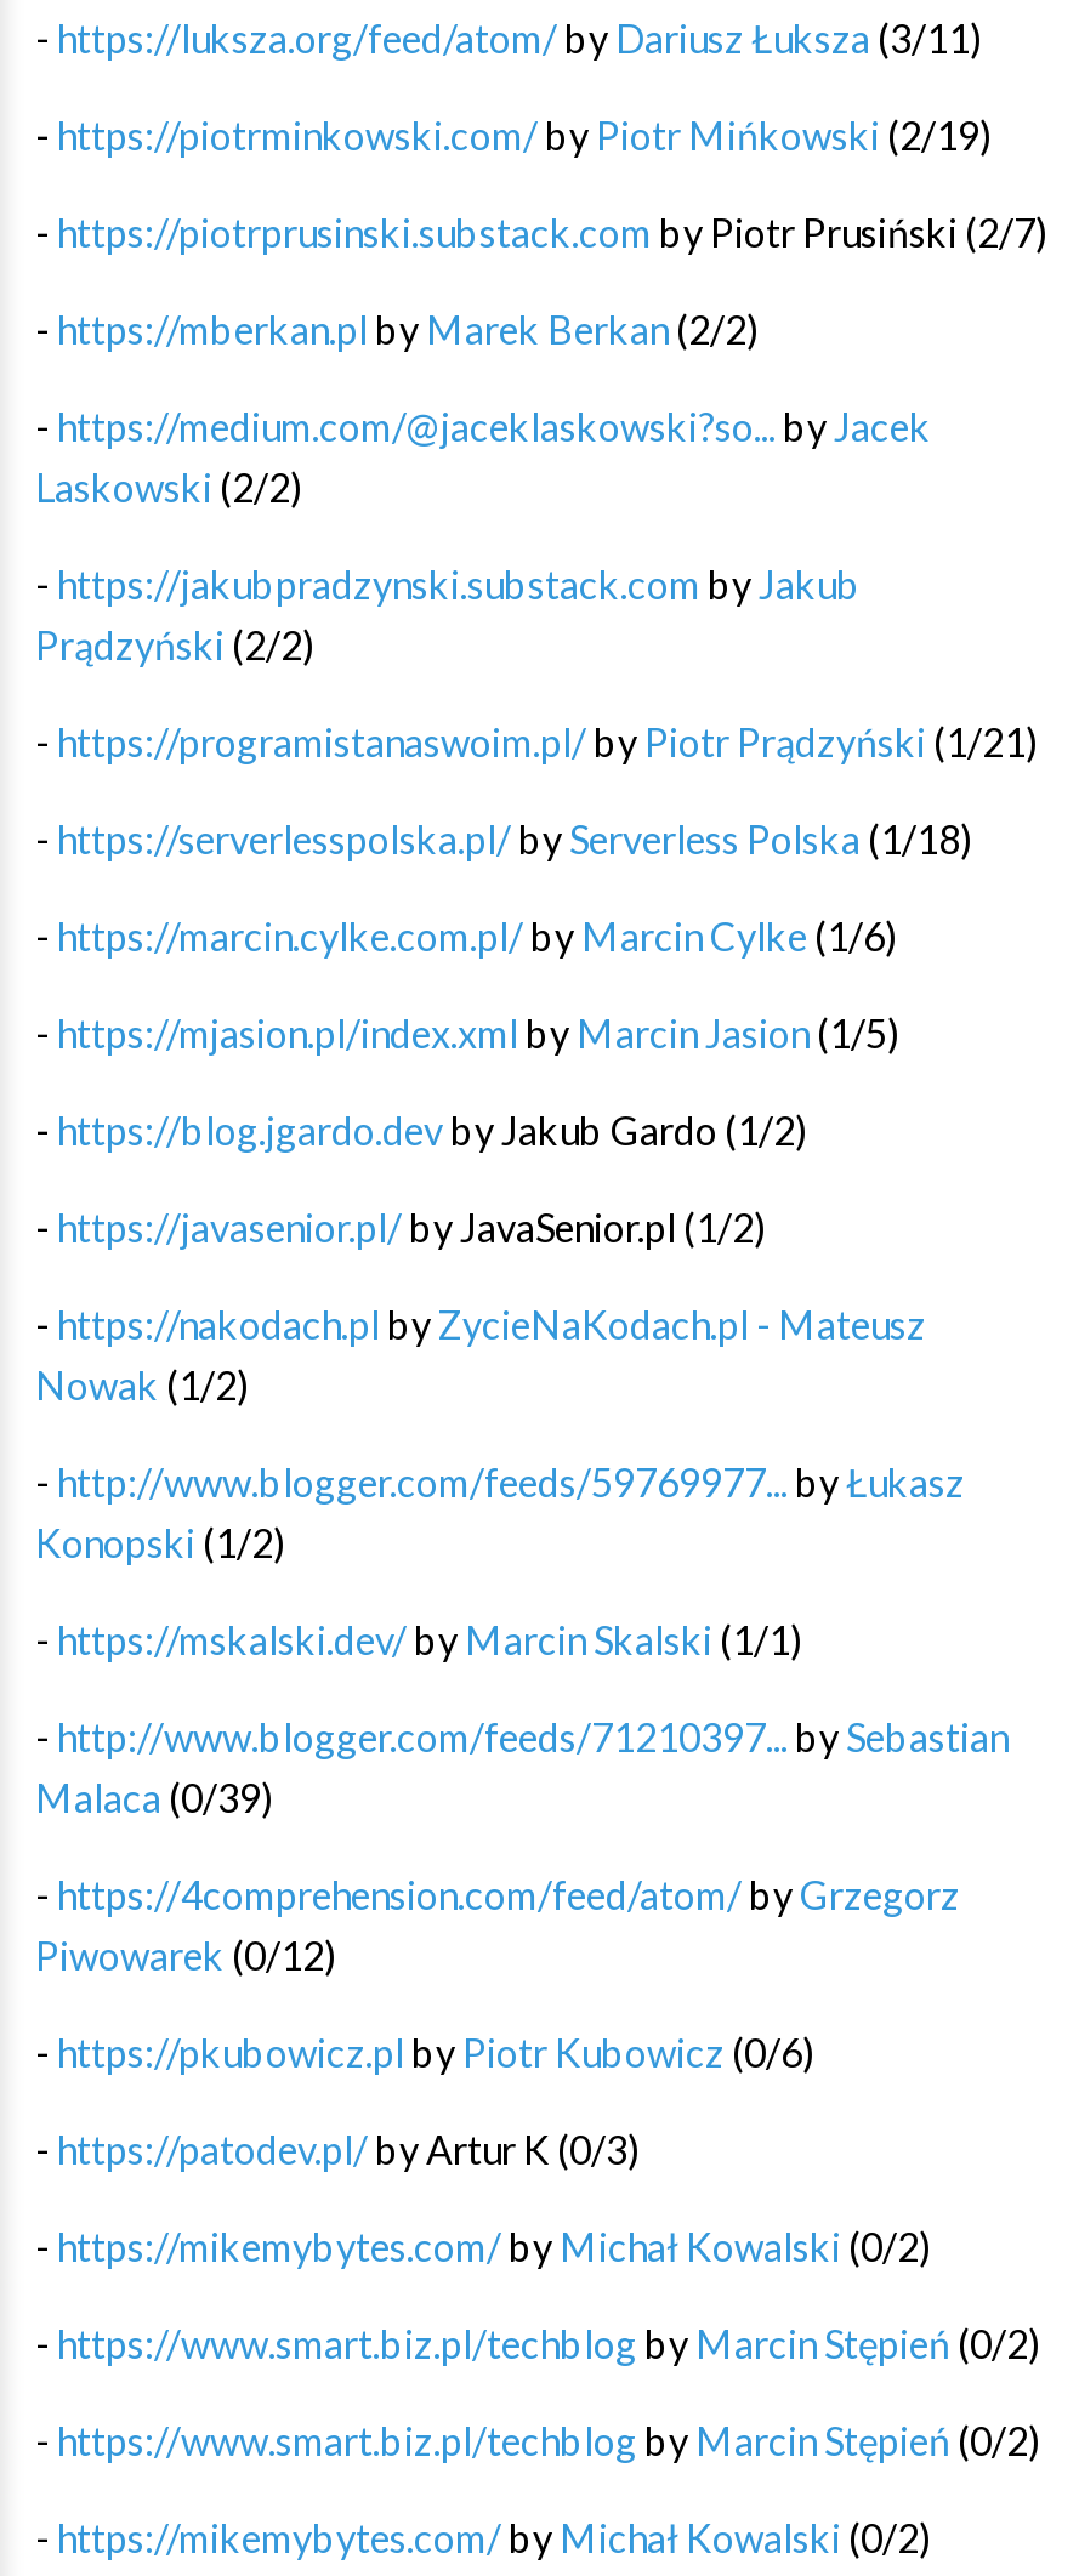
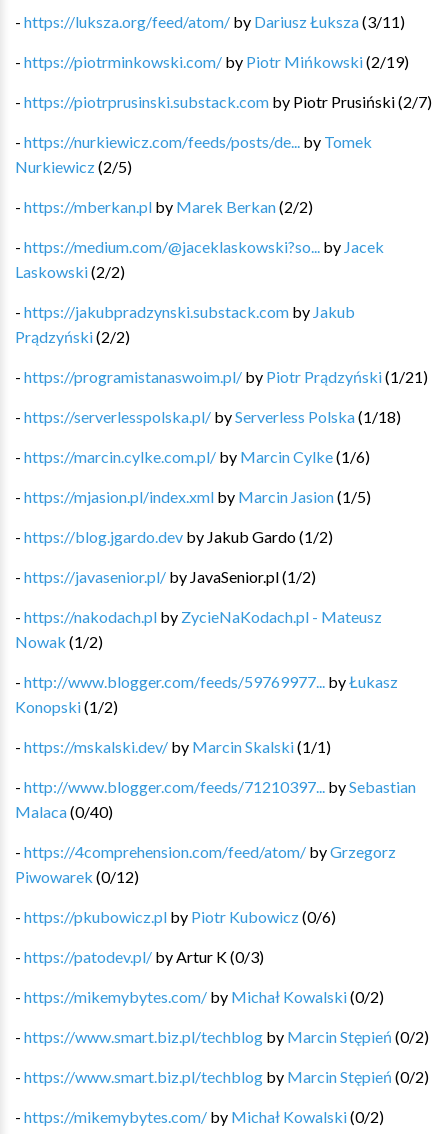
none -> [15,131,372,175] - https://nurkiewicz.com/feeds/posts/de... by Tomek | Nurkiewicz (2/5)
[35,1773,273,1819] Malaca (0/39) -> [15,801,113,820] Malaca (0/40)

